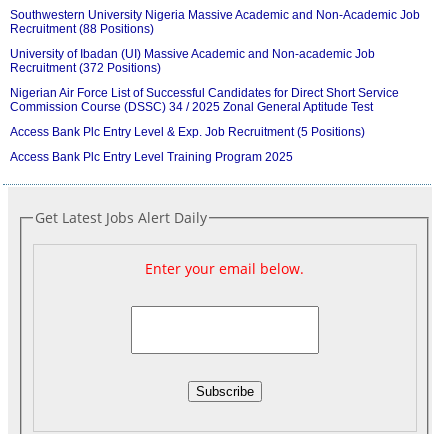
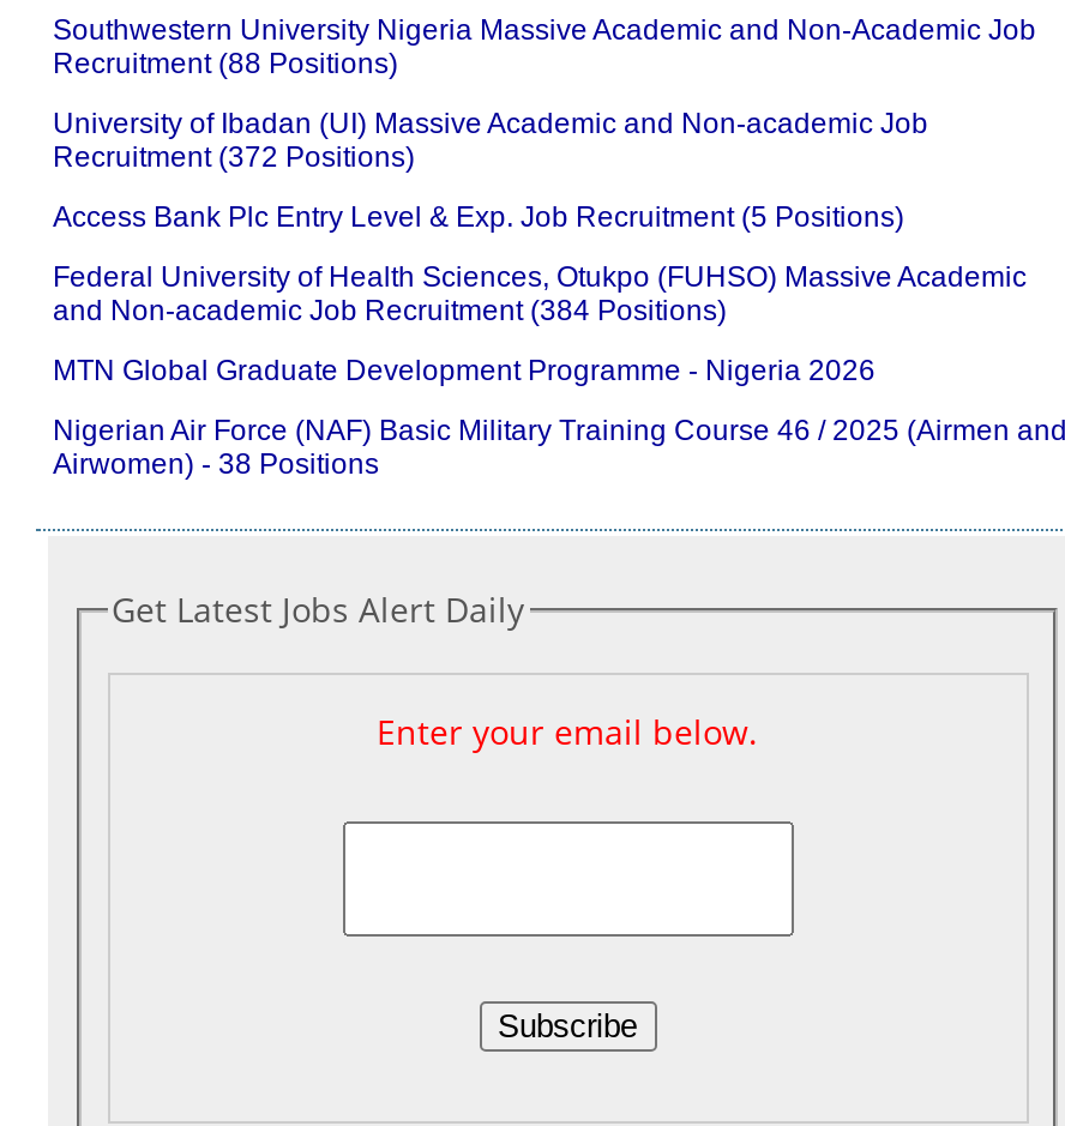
[10,86,399,114] Nigerian Air Force List of Successful Candidates for Direct Short Service | Commission Course (DSSC) 34 / 2025 Zonal General Aptitude Test -> none
moved [10,125,365,139] -> [53,200,904,233]: Access Bank Plc Entry Level & Exp. Job Recruitment (5 Positions)
[10,150,293,164] Access Bank Plc Entry Level Training Program 2025 -> [53,259,1065,480] Federal University of Health Sciences, Otukpo (FUHSO) Massive Academic | and Non-academic Job Recruitment (384 Positions) | MTN Global Graduate Development Programme - Nigeria 2026 | Nigerian Air Force (NAF) Basic Military Training Course 46 / 2025 (Airmen and | Airwomen) - 38 Positions

